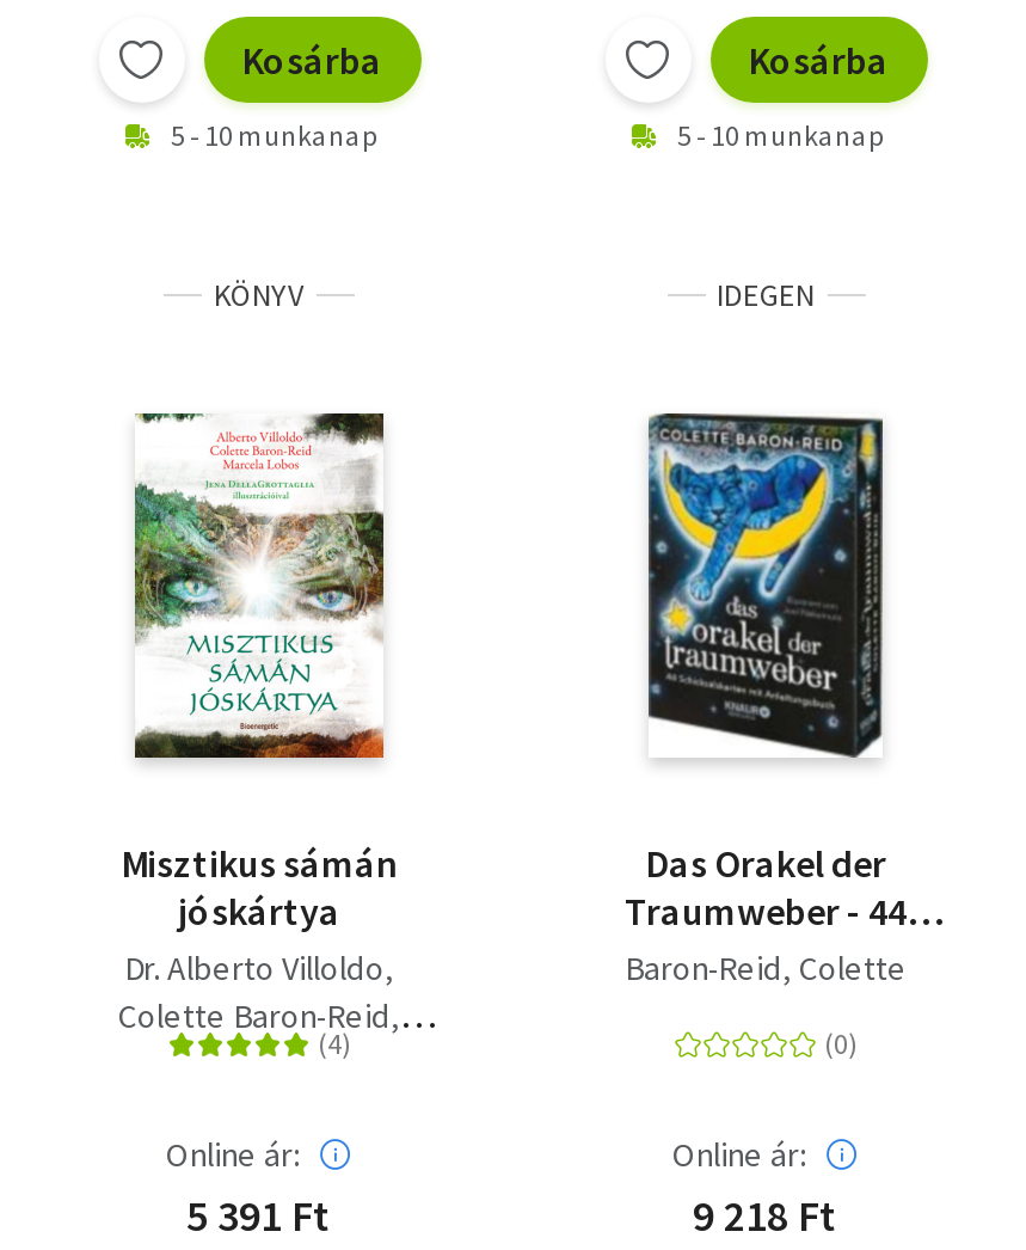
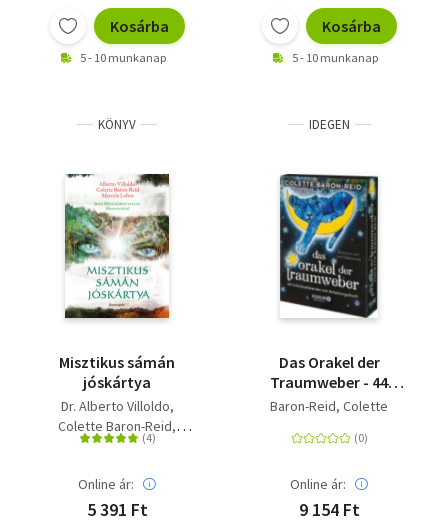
[693,1188,838,1243] 9 218 Ft -> [298,498,359,521] 9 154 Ft

